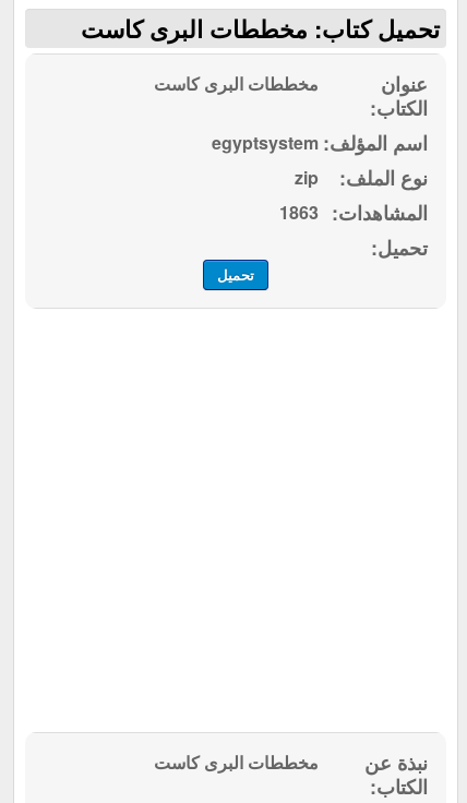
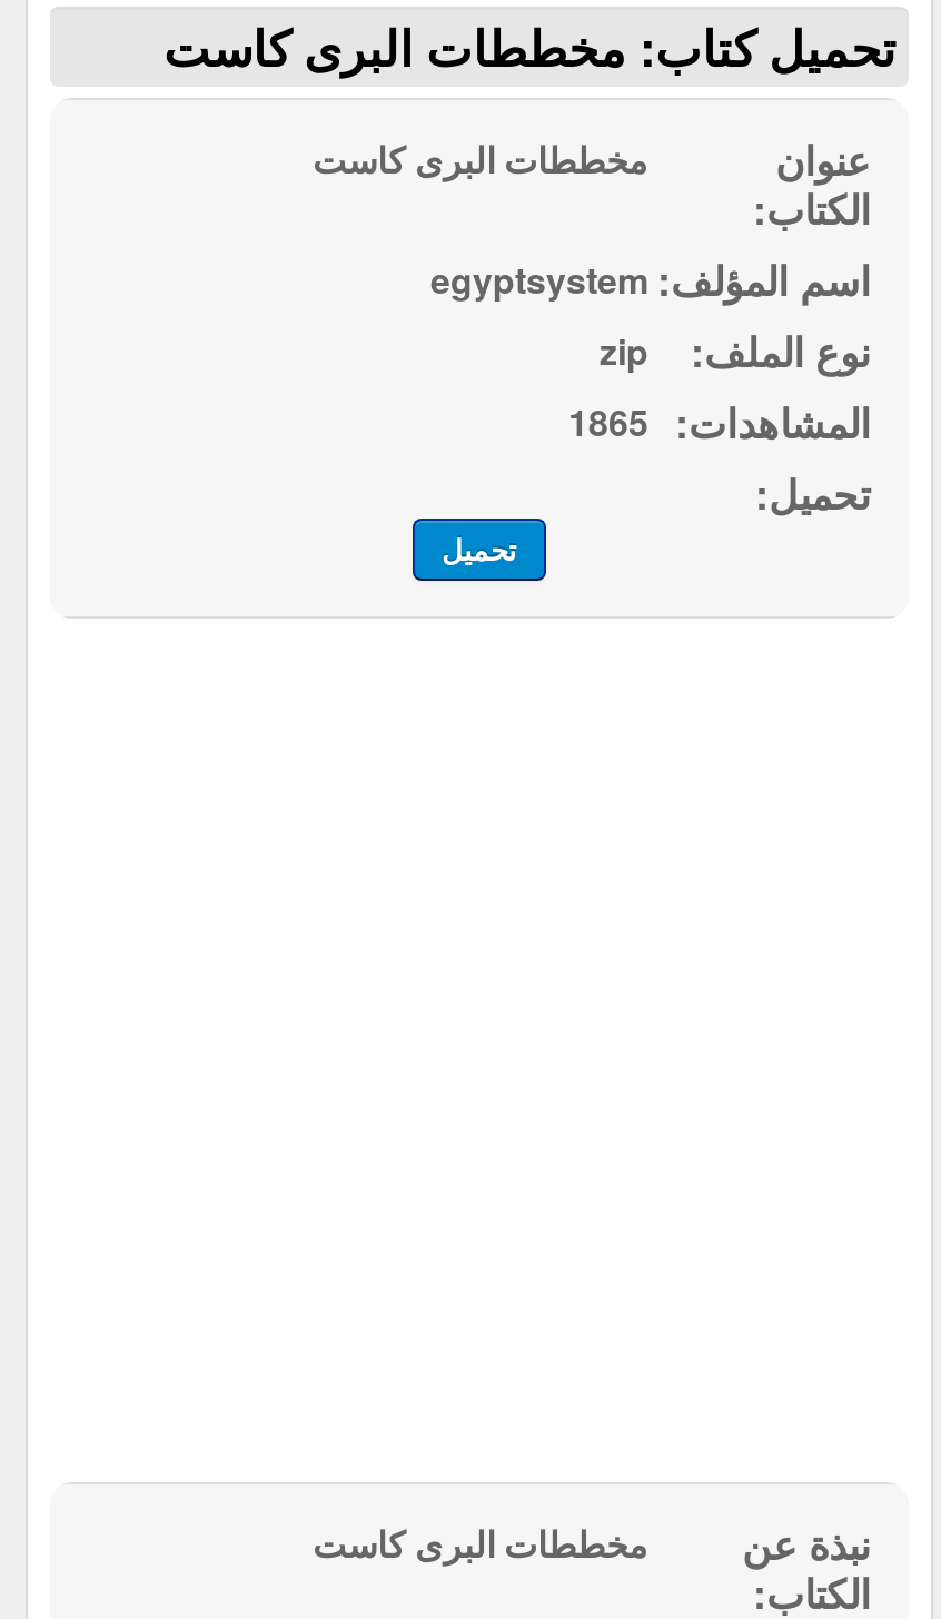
[279,200,319,225] 1863 -> [568,396,648,447] 1865

